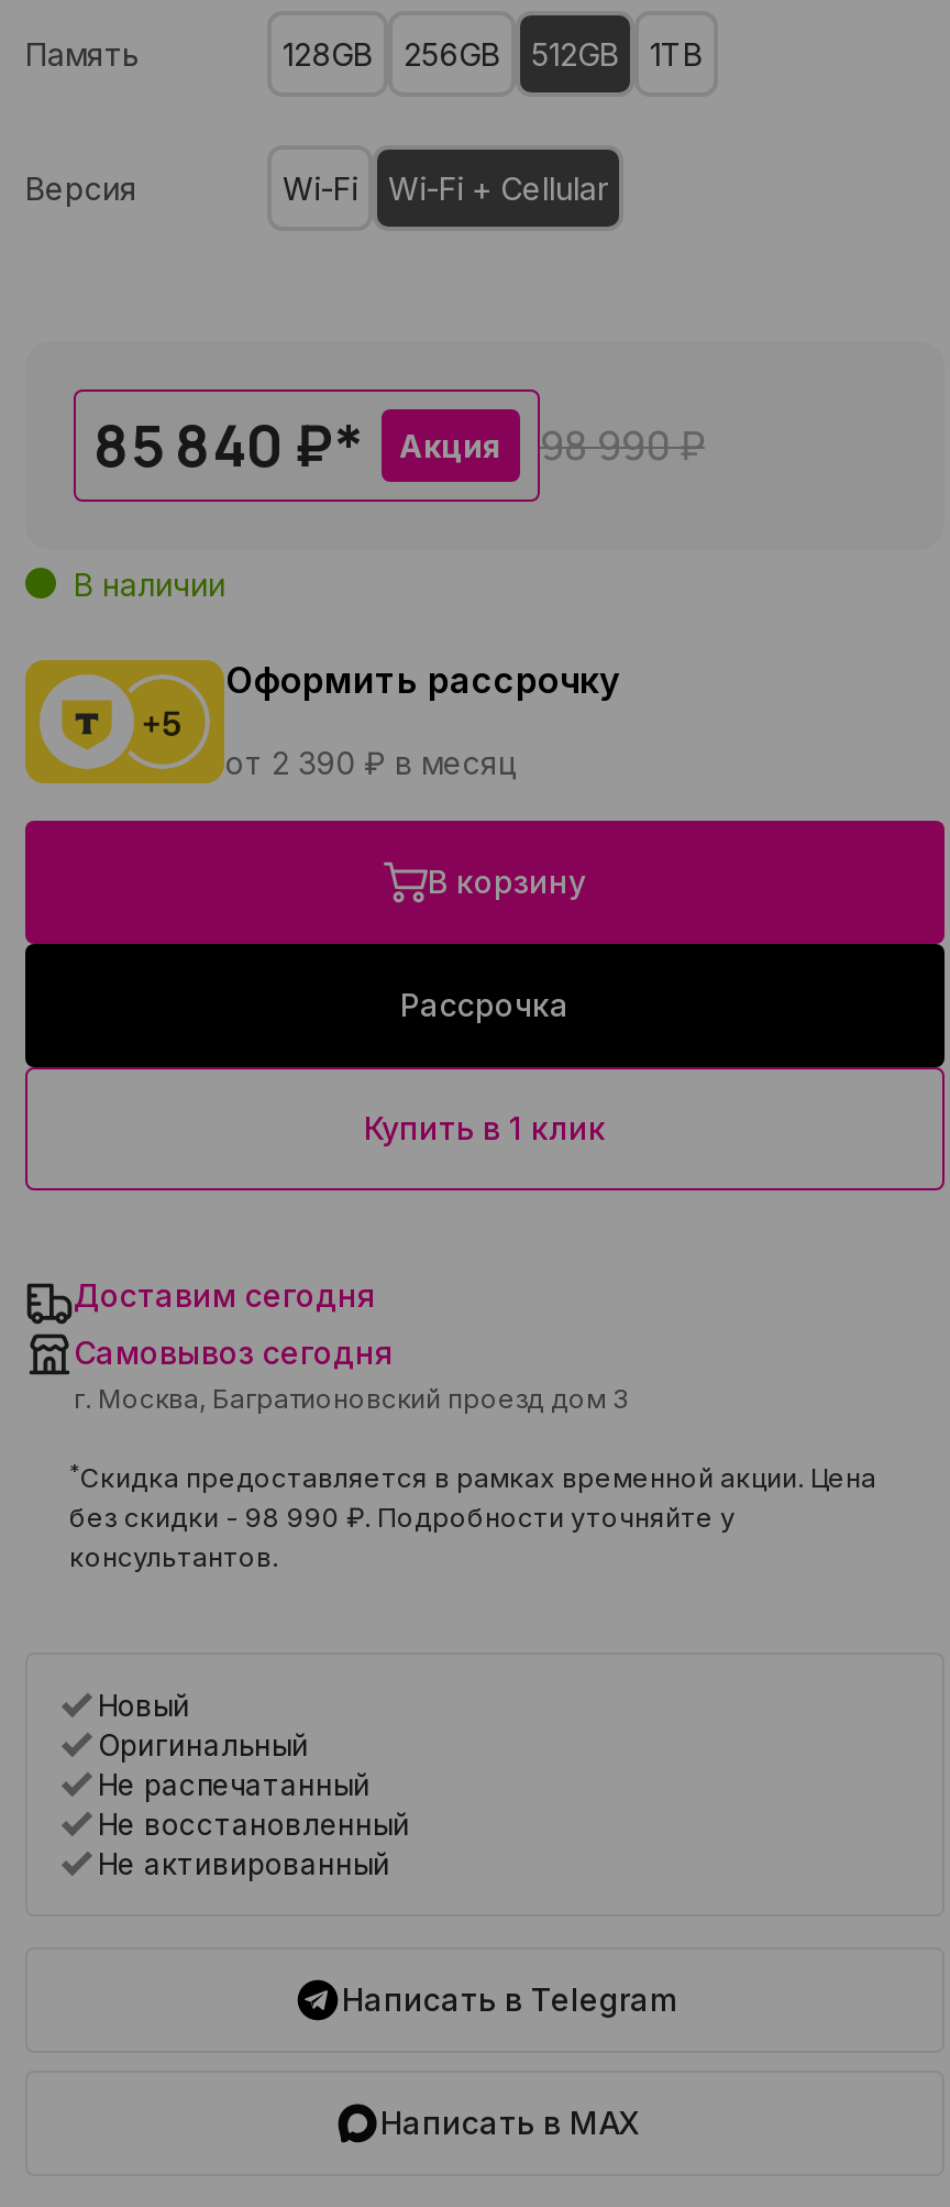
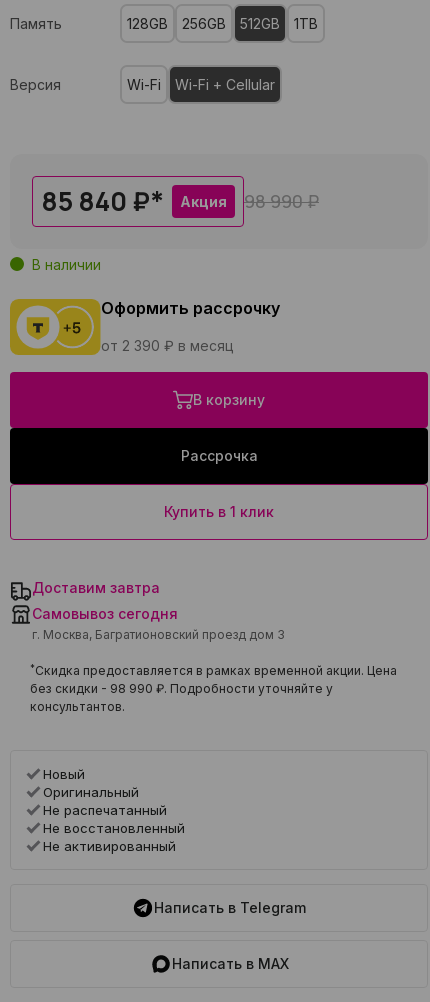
[74,1277,377,1314] Доставим сегодня -> [32,579,160,596] Доставим завтра

